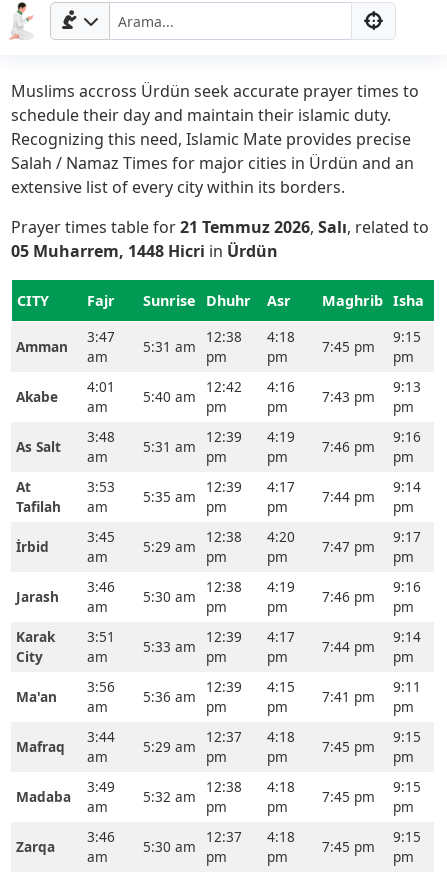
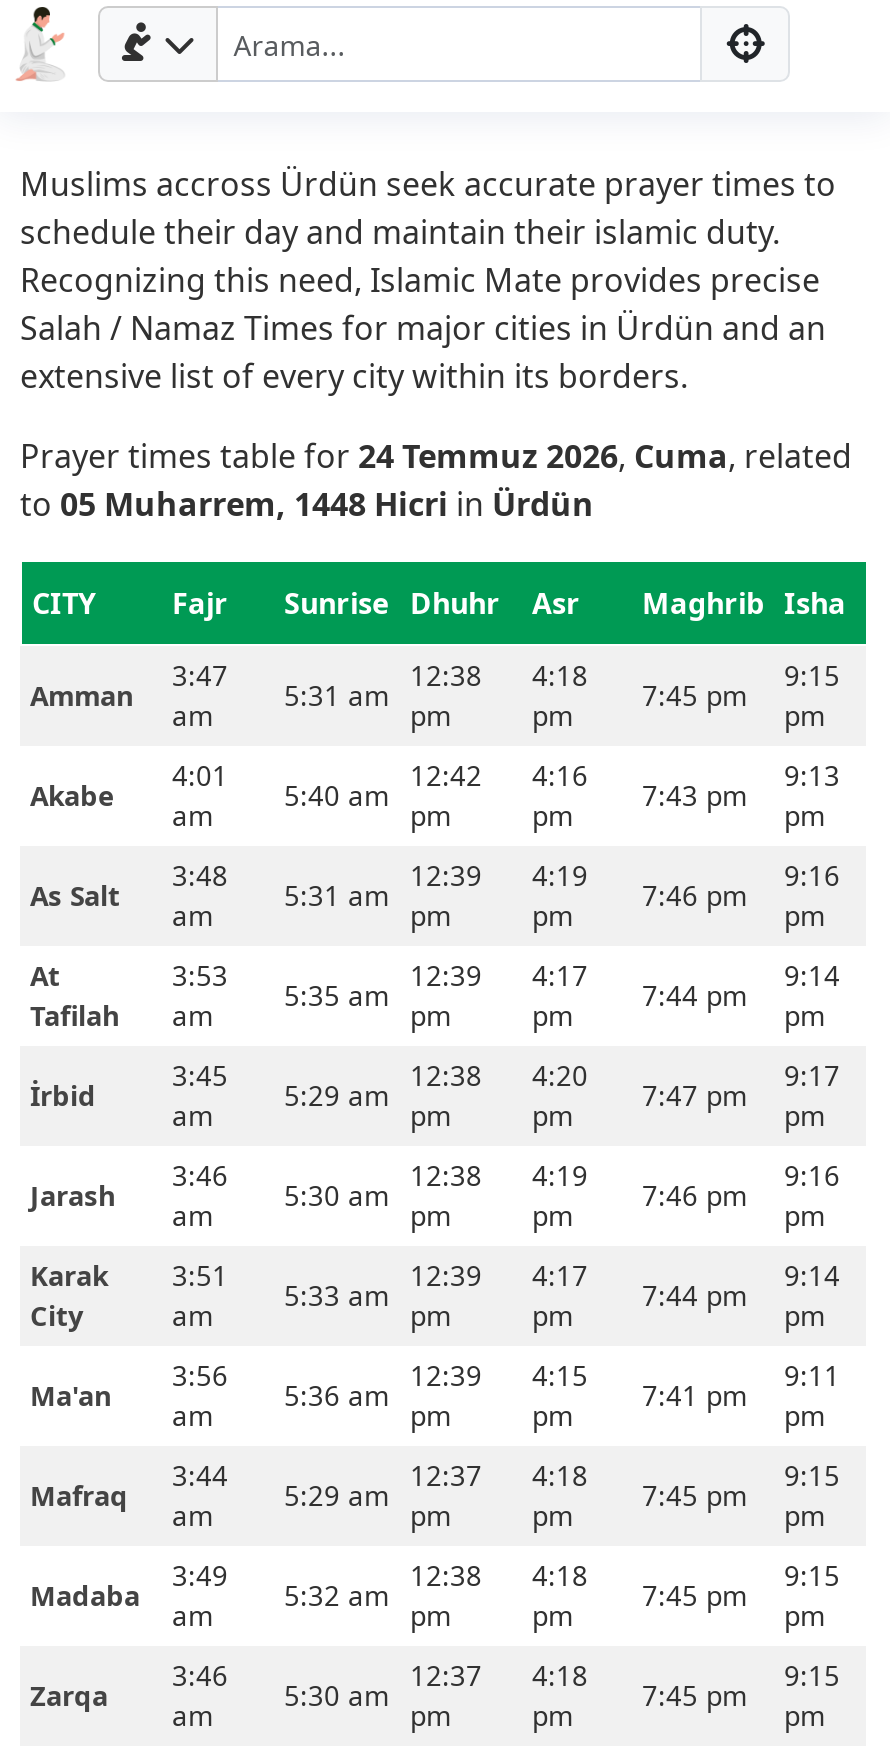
[11,216,429,262] Prayer times table for 21 Temmuz 2026, Salı, related to | 05 Muharrem, 1448 Hicri in Ürdün -> [20,434,852,526] Prayer times table for 24 Temmuz 2026, Cuma, related | to 05 Muharrem, 1448 Hicri in Ürdün

